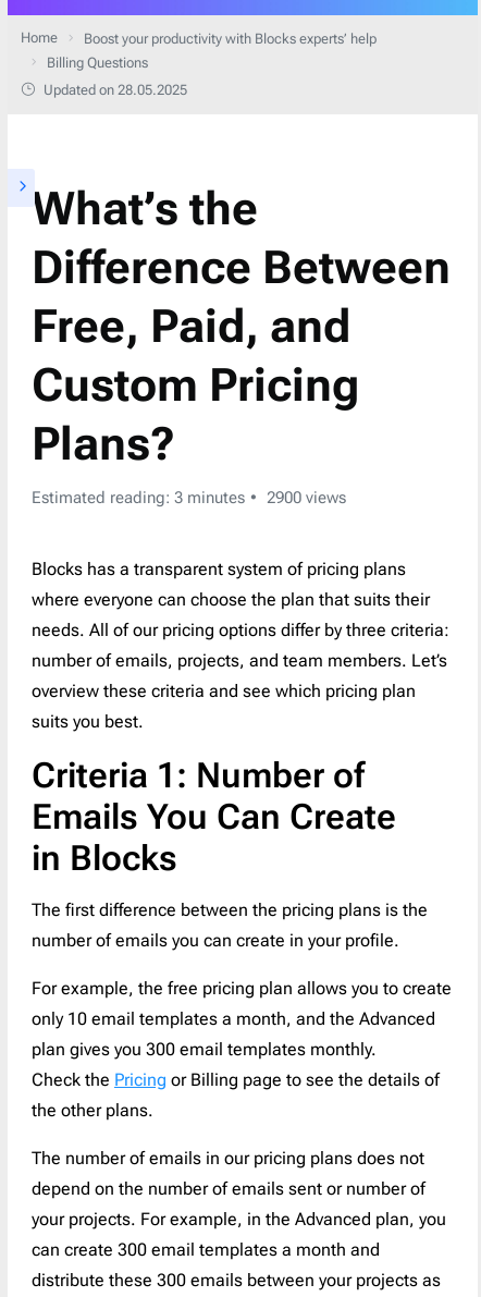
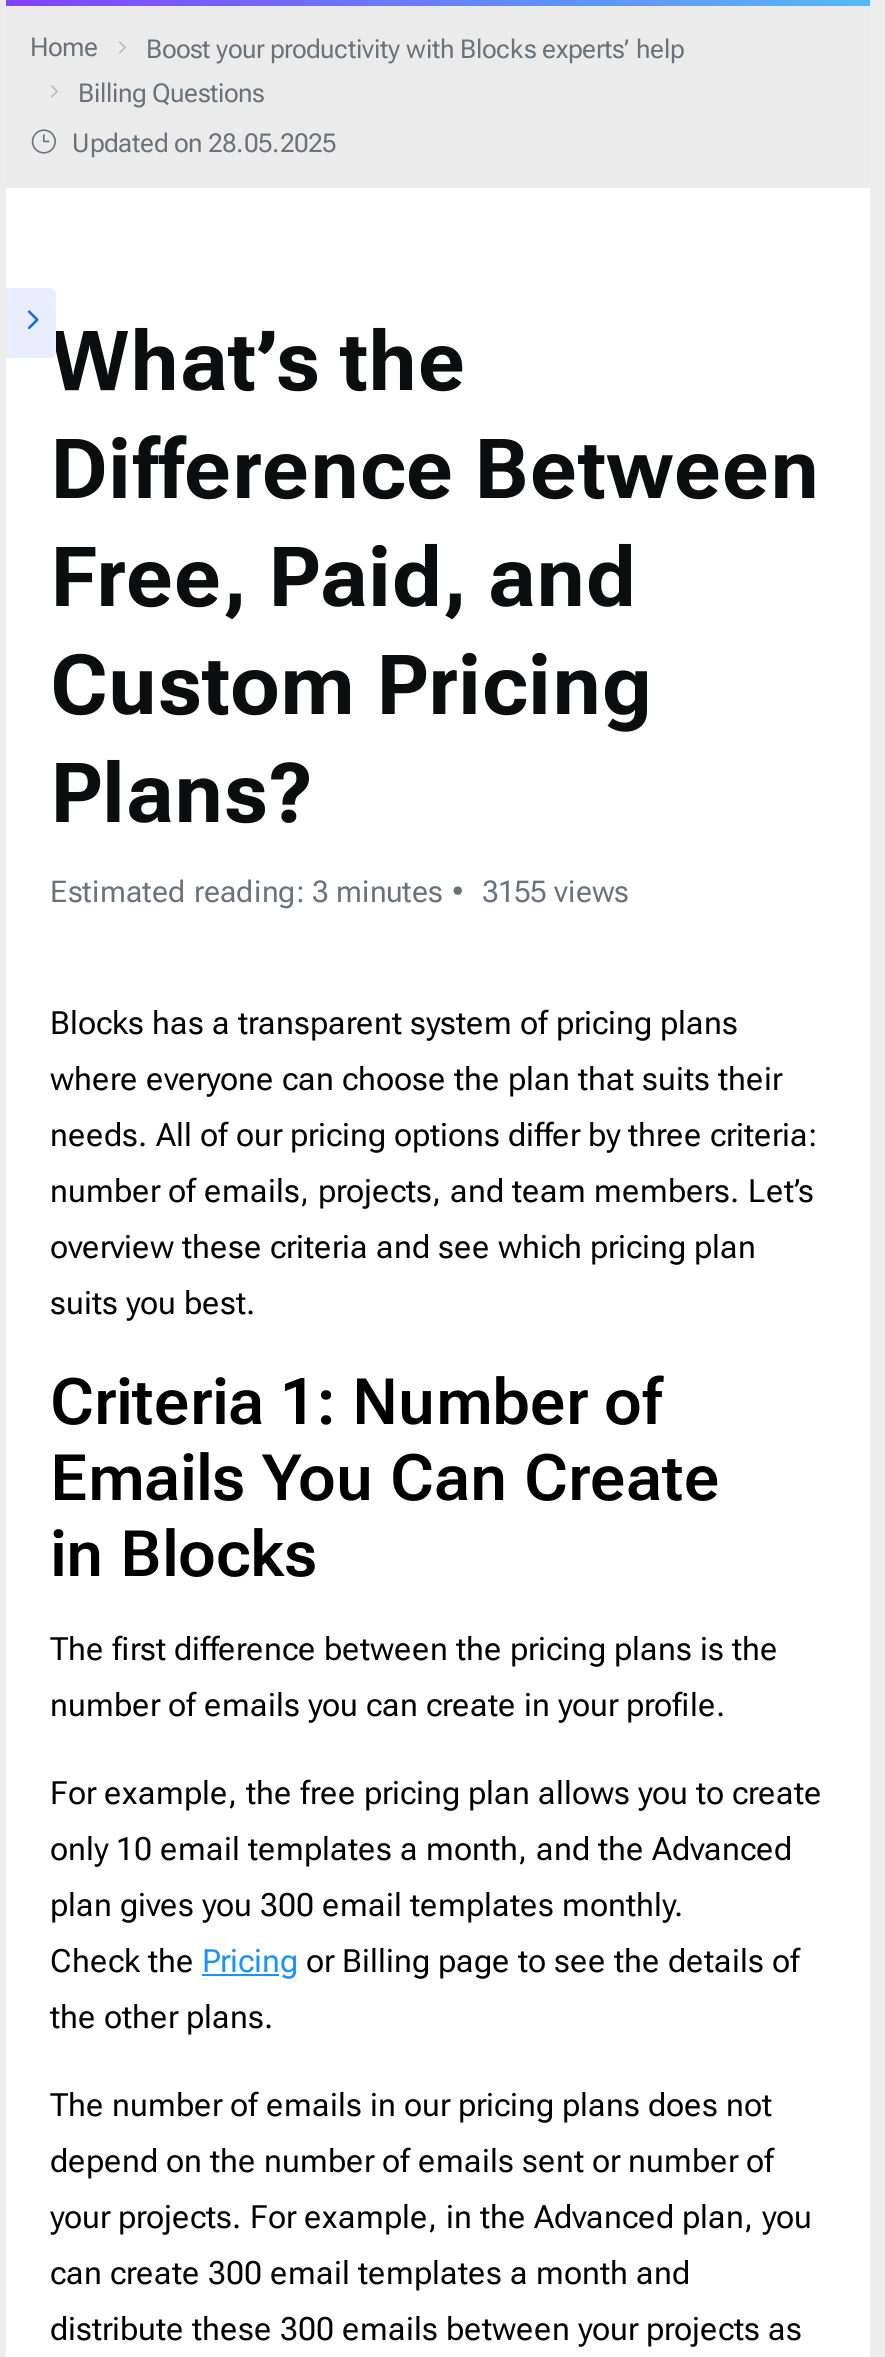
[32,488,346,507] Estimated reading: 3 minutes 2900 views -> [50,874,628,910] Estimated reading: 3 minutes 3155 views

